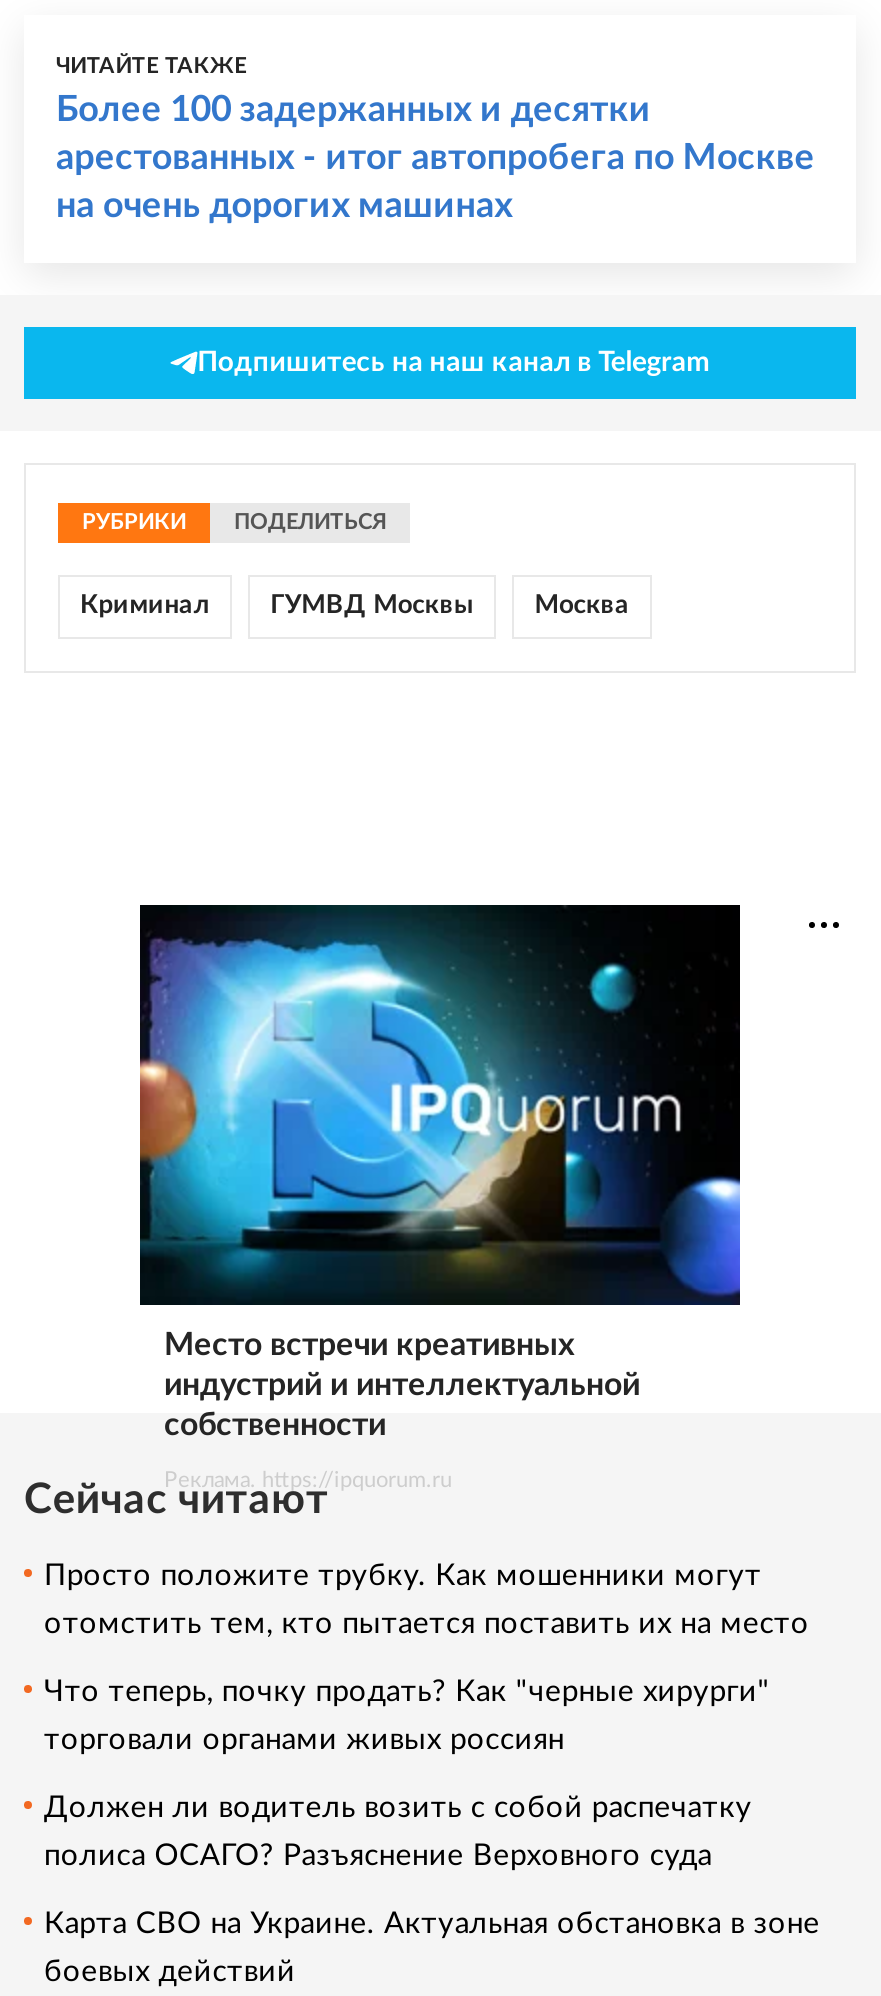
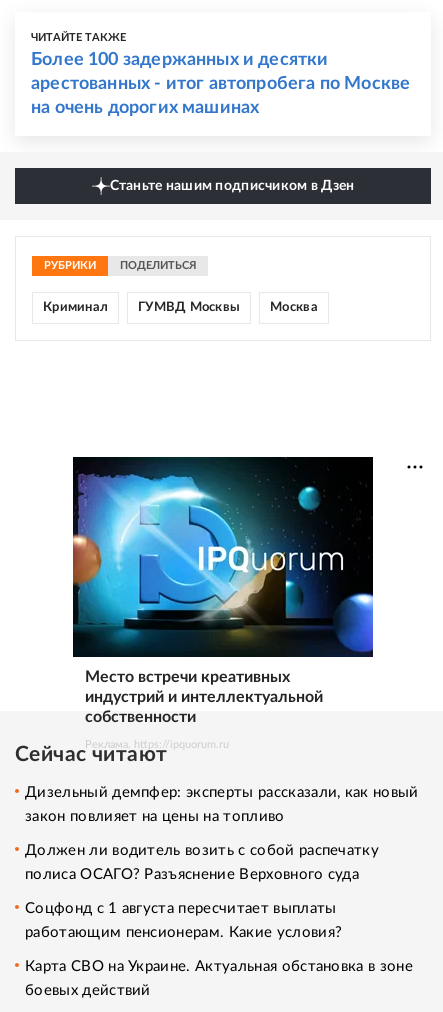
[197,349,711,377] Подпишитесь на наш канал в Telegram -> [109,179,354,193] Станьте нашим подписчиком в Дзен
[44,1560,809,1754] Просто положите трубку. Как мошенники могут | отомстить тем, кто пытается поставить их на место | Что теперь, почку продать? Как "черные хирурги" | торговали органами живых россиян -> [25,784,419,823] Дизельный демпфер: эксперты рассказали, как новый | закон повлияет на цены на топливо
moved [44,1792,752,1870] -> [25,842,379,881]: Должен ли водитель возить с собой распечатку | полиса ОСАГО? Разъяснение Верховного суда
none -> [25,900,342,939] Соцфонд с 1 августа пересчитает выплаты | работающим пенсионерам. Какие условия?

